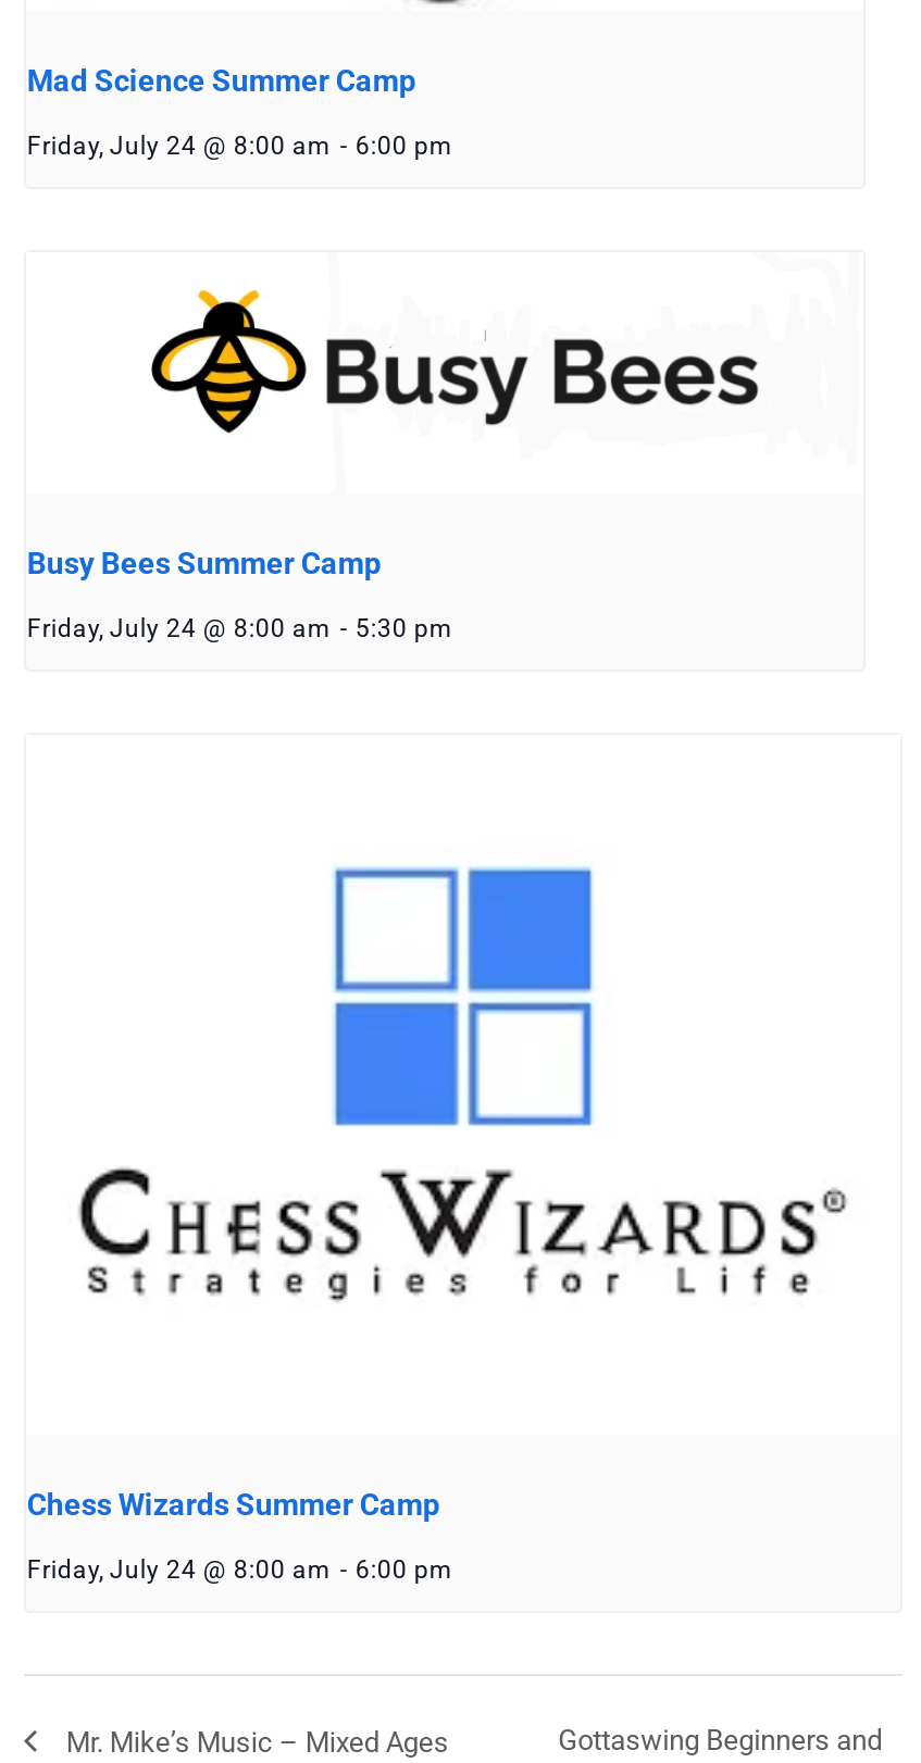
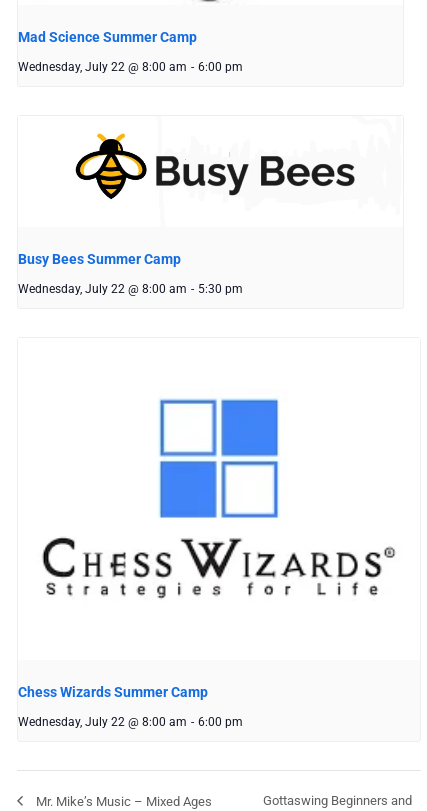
[27,131,453,161] Friday, July 24 @ 8:00 am - 6:00 pm -> [18,60,243,74] Wednesday, July 22 @ 8:00 am - 6:00 pm
[27,614,453,644] Friday, July 24 @ 8:00 am - 5:30 pm -> [18,282,243,296] Wednesday, July 22 @ 8:00 am - 5:30 pm
[27,1554,453,1584] Friday, July 24 @ 8:00 am - 6:00 pm -> [18,715,243,729] Wednesday, July 22 @ 8:00 am - 6:00 pm

